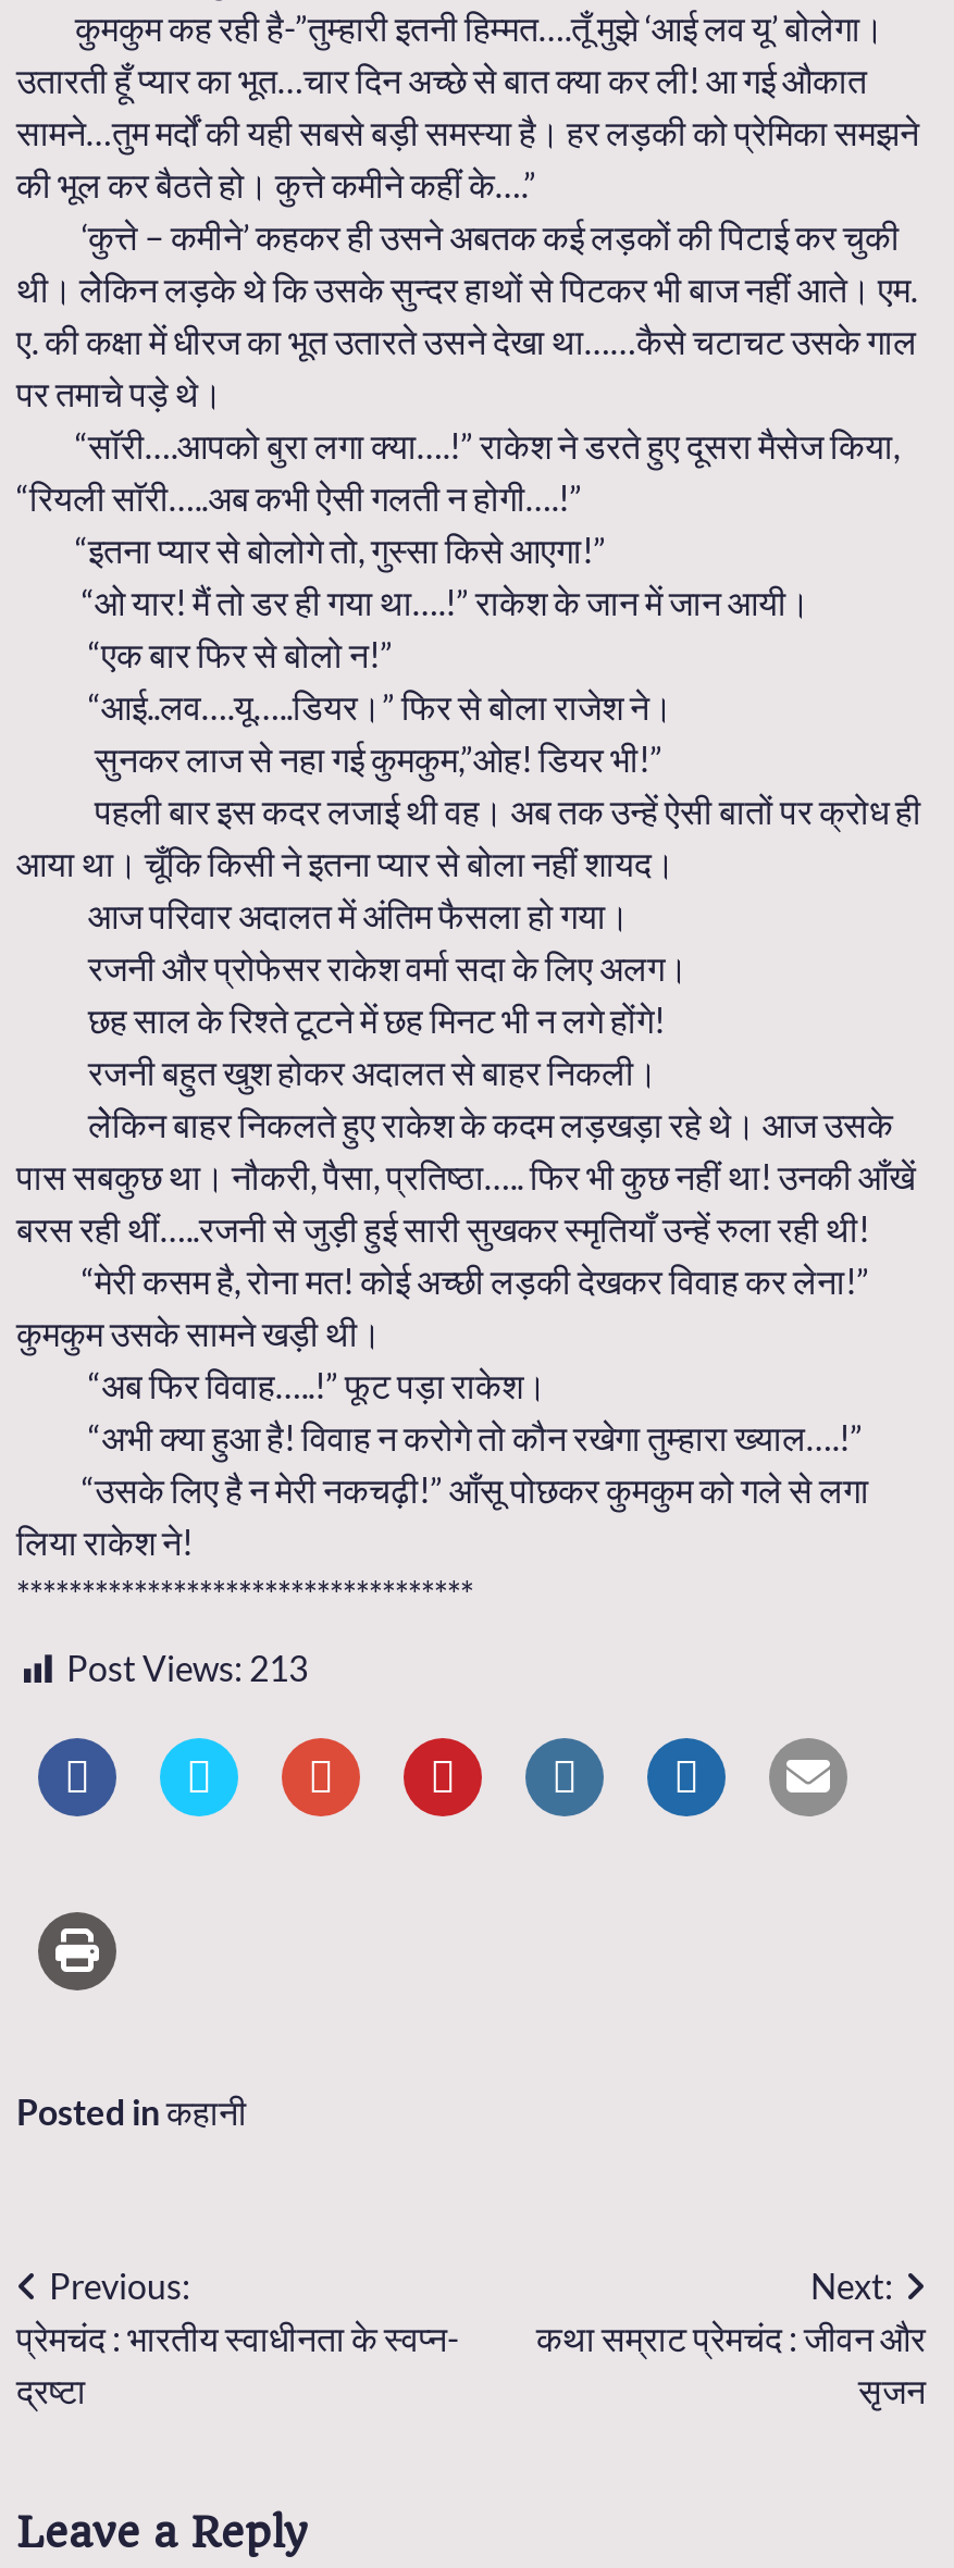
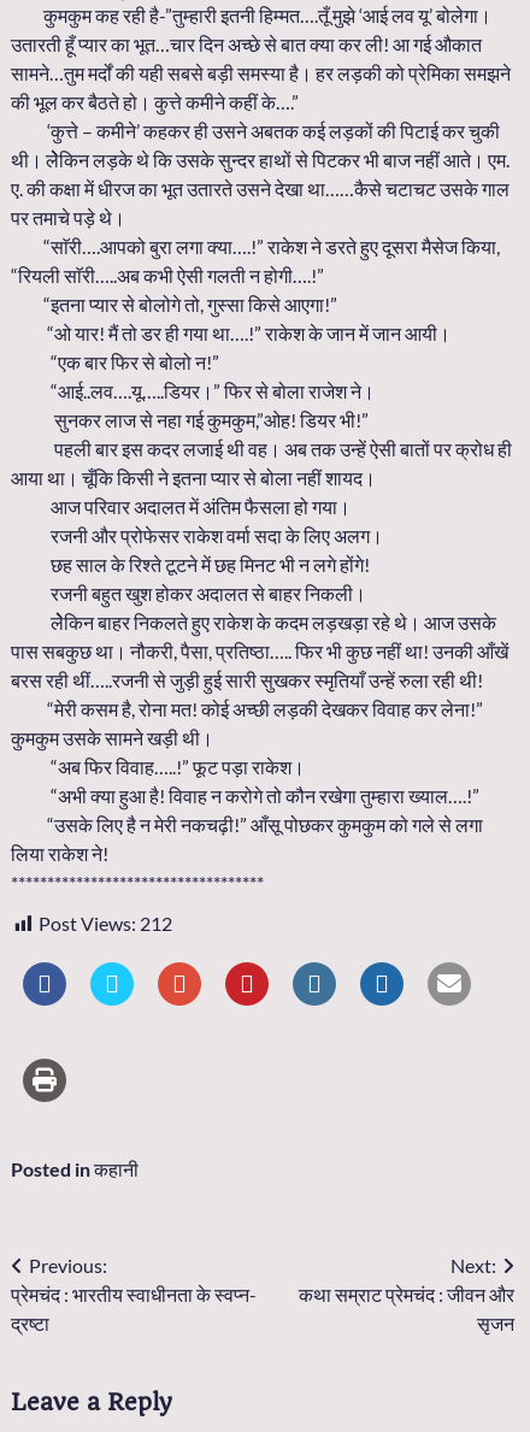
[66,1647,308,1688] Post Views: 213 -> [39,912,172,935] Post Views: 212

